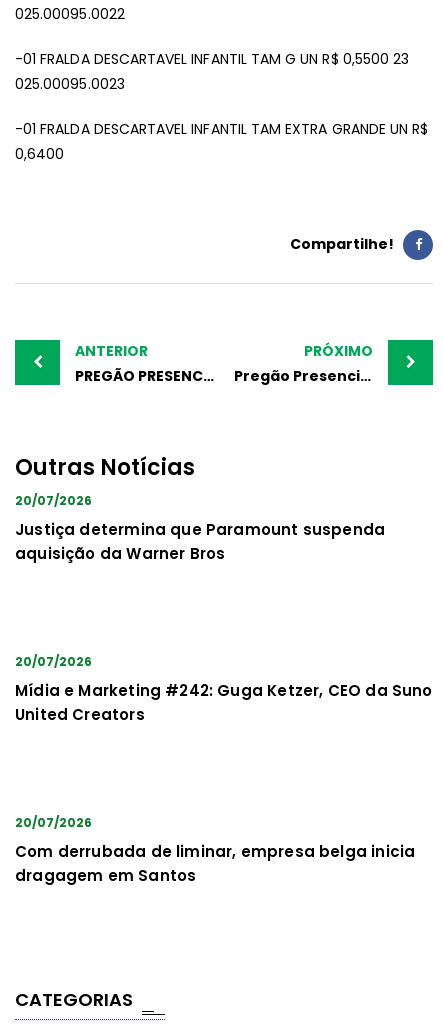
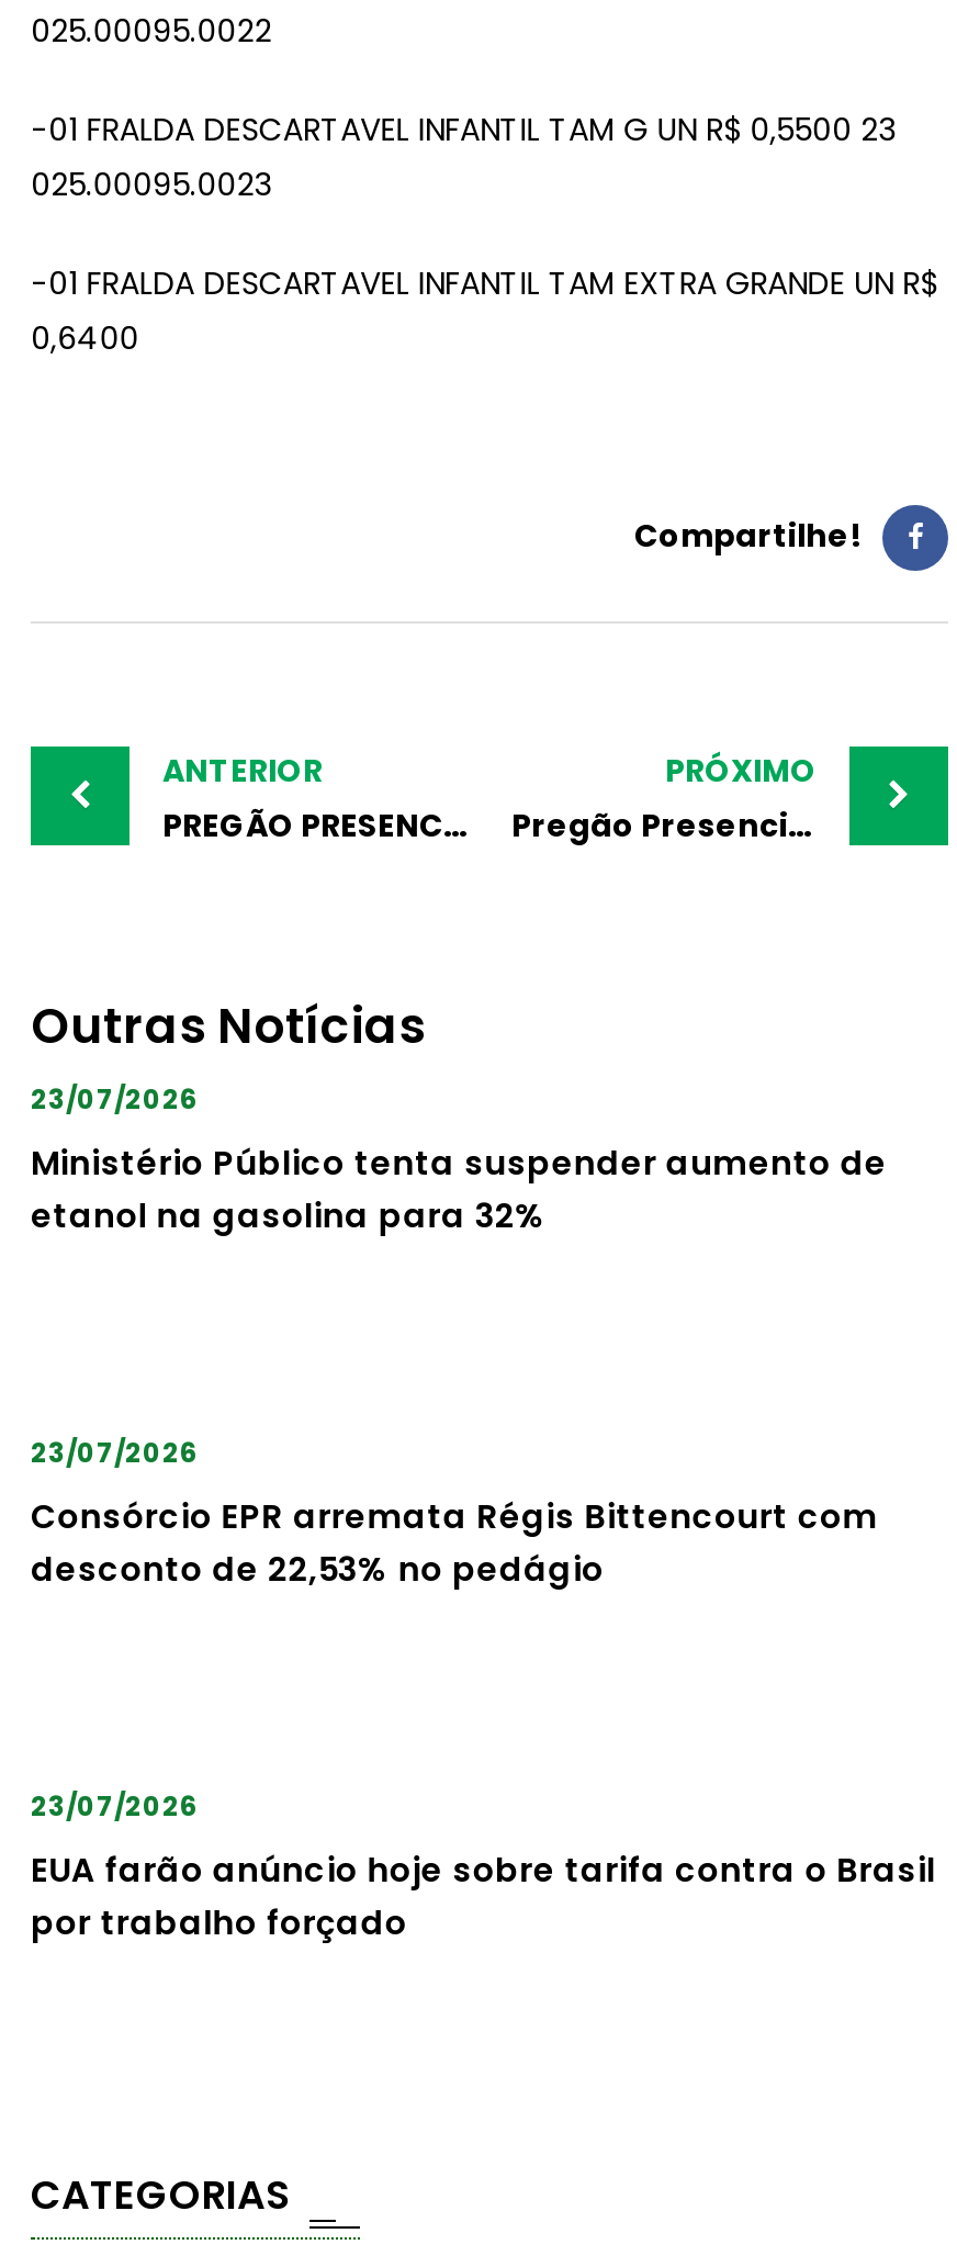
[15,491,92,508] 20/07/2026 -> [31,1079,198,1116] 23/07/2026
[15,518,385,563] Justiça determina que Paramount suspenda | aquisição da Warner Bros -> [31,1138,887,1237] Ministério Público tenta suspender aumento de | etanol na gasolina para 32%
[15,652,92,669] 20/07/2026 -> [31,1433,198,1470] 23/07/2026
[15,679,433,724] Mídia e Marketing #242: Guga Ketzer, CEO da Suno | United Creators -> [31,1492,878,1591] Consórcio EPR arremata Régis Bittencourt com | desconto de 22,53% no pedágio
[15,813,92,830] 20/07/2026 -> [31,1786,198,1823] 23/07/2026
[15,840,415,885] Com derrubada de liminar, empresa belga inicia | dragagem em Santos -> [31,1845,935,1944] EUA farão anúncio hoje sobre tarifa contra o Brasil | por trabalho forçado

